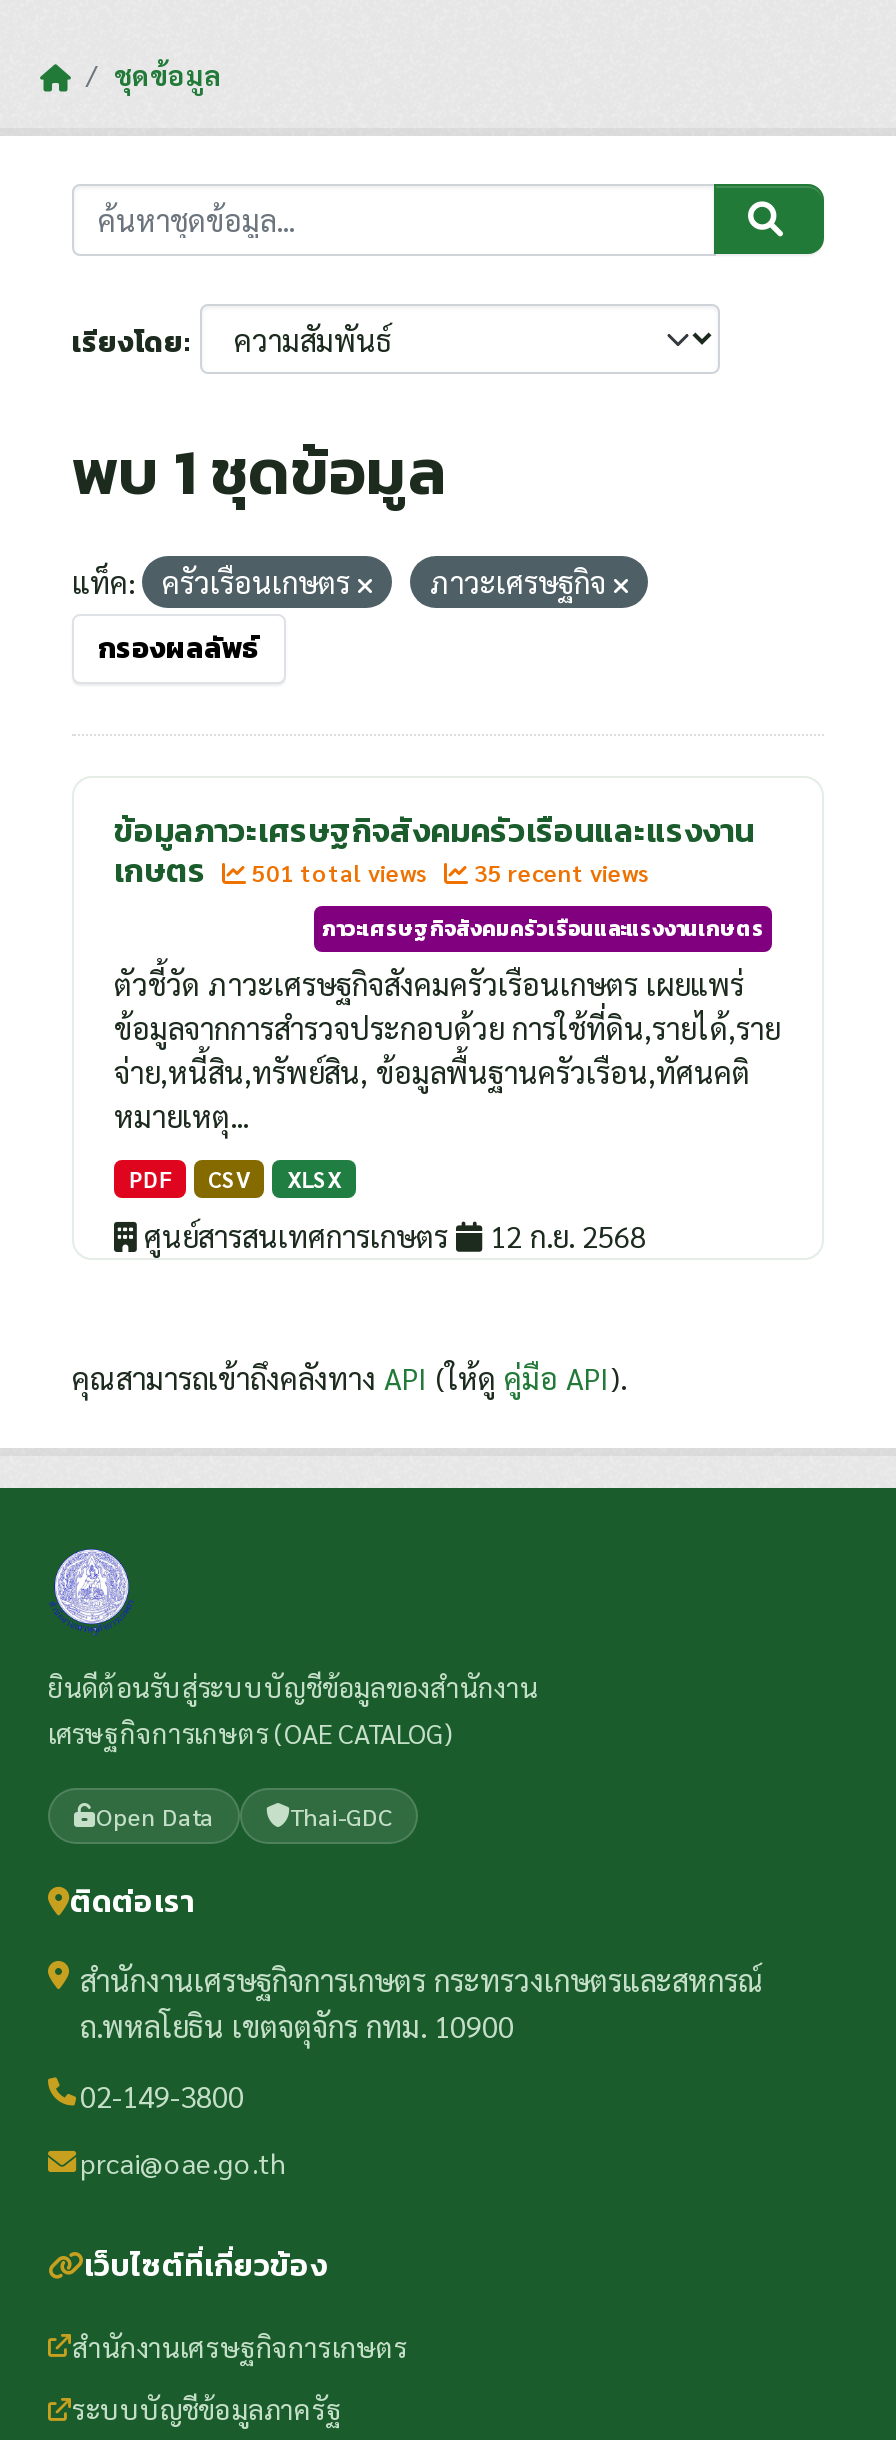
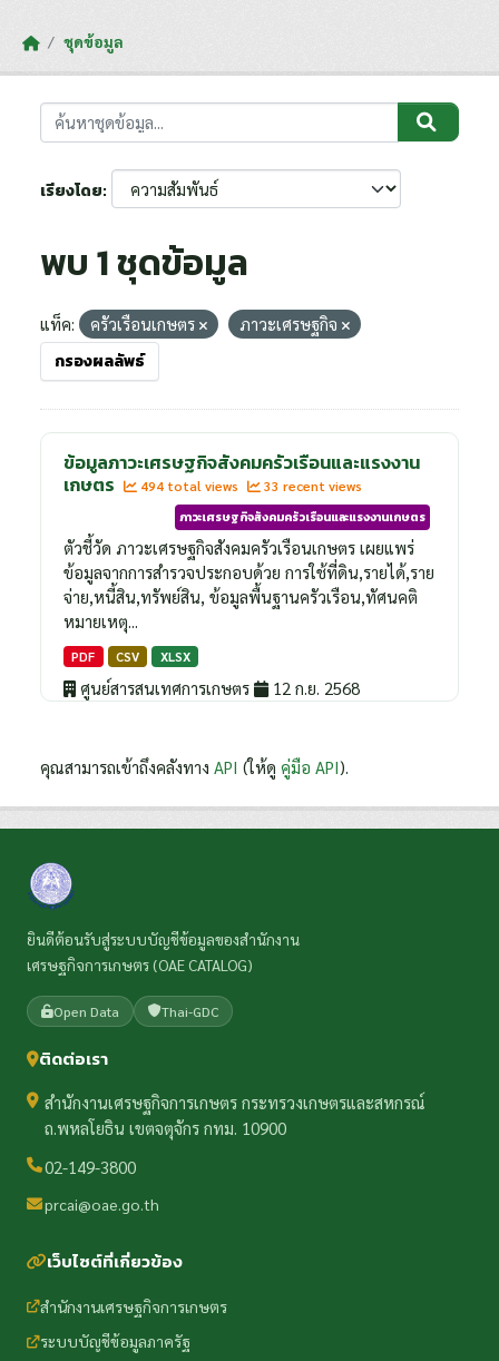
[246,856,434,888] 501 total views -> [137,477,242,495] 494 total views
[468,856,650,888] 35 recent views -> [261,477,362,495] 33 recent views

